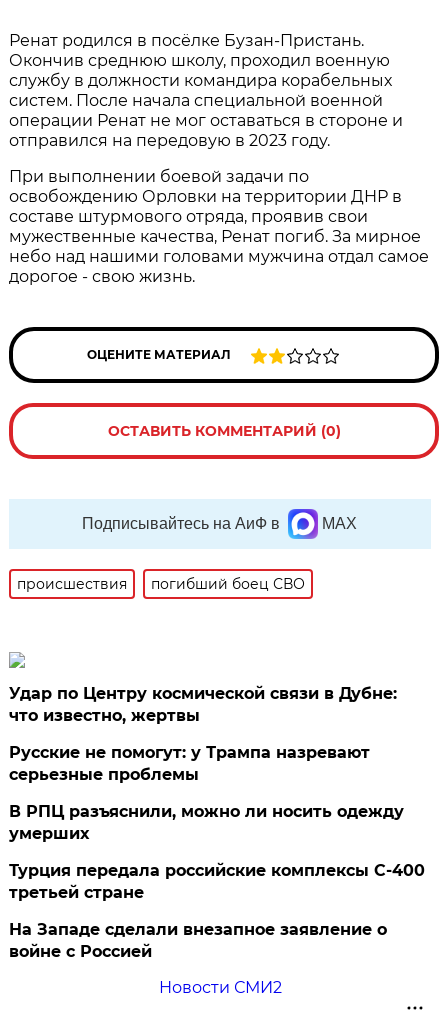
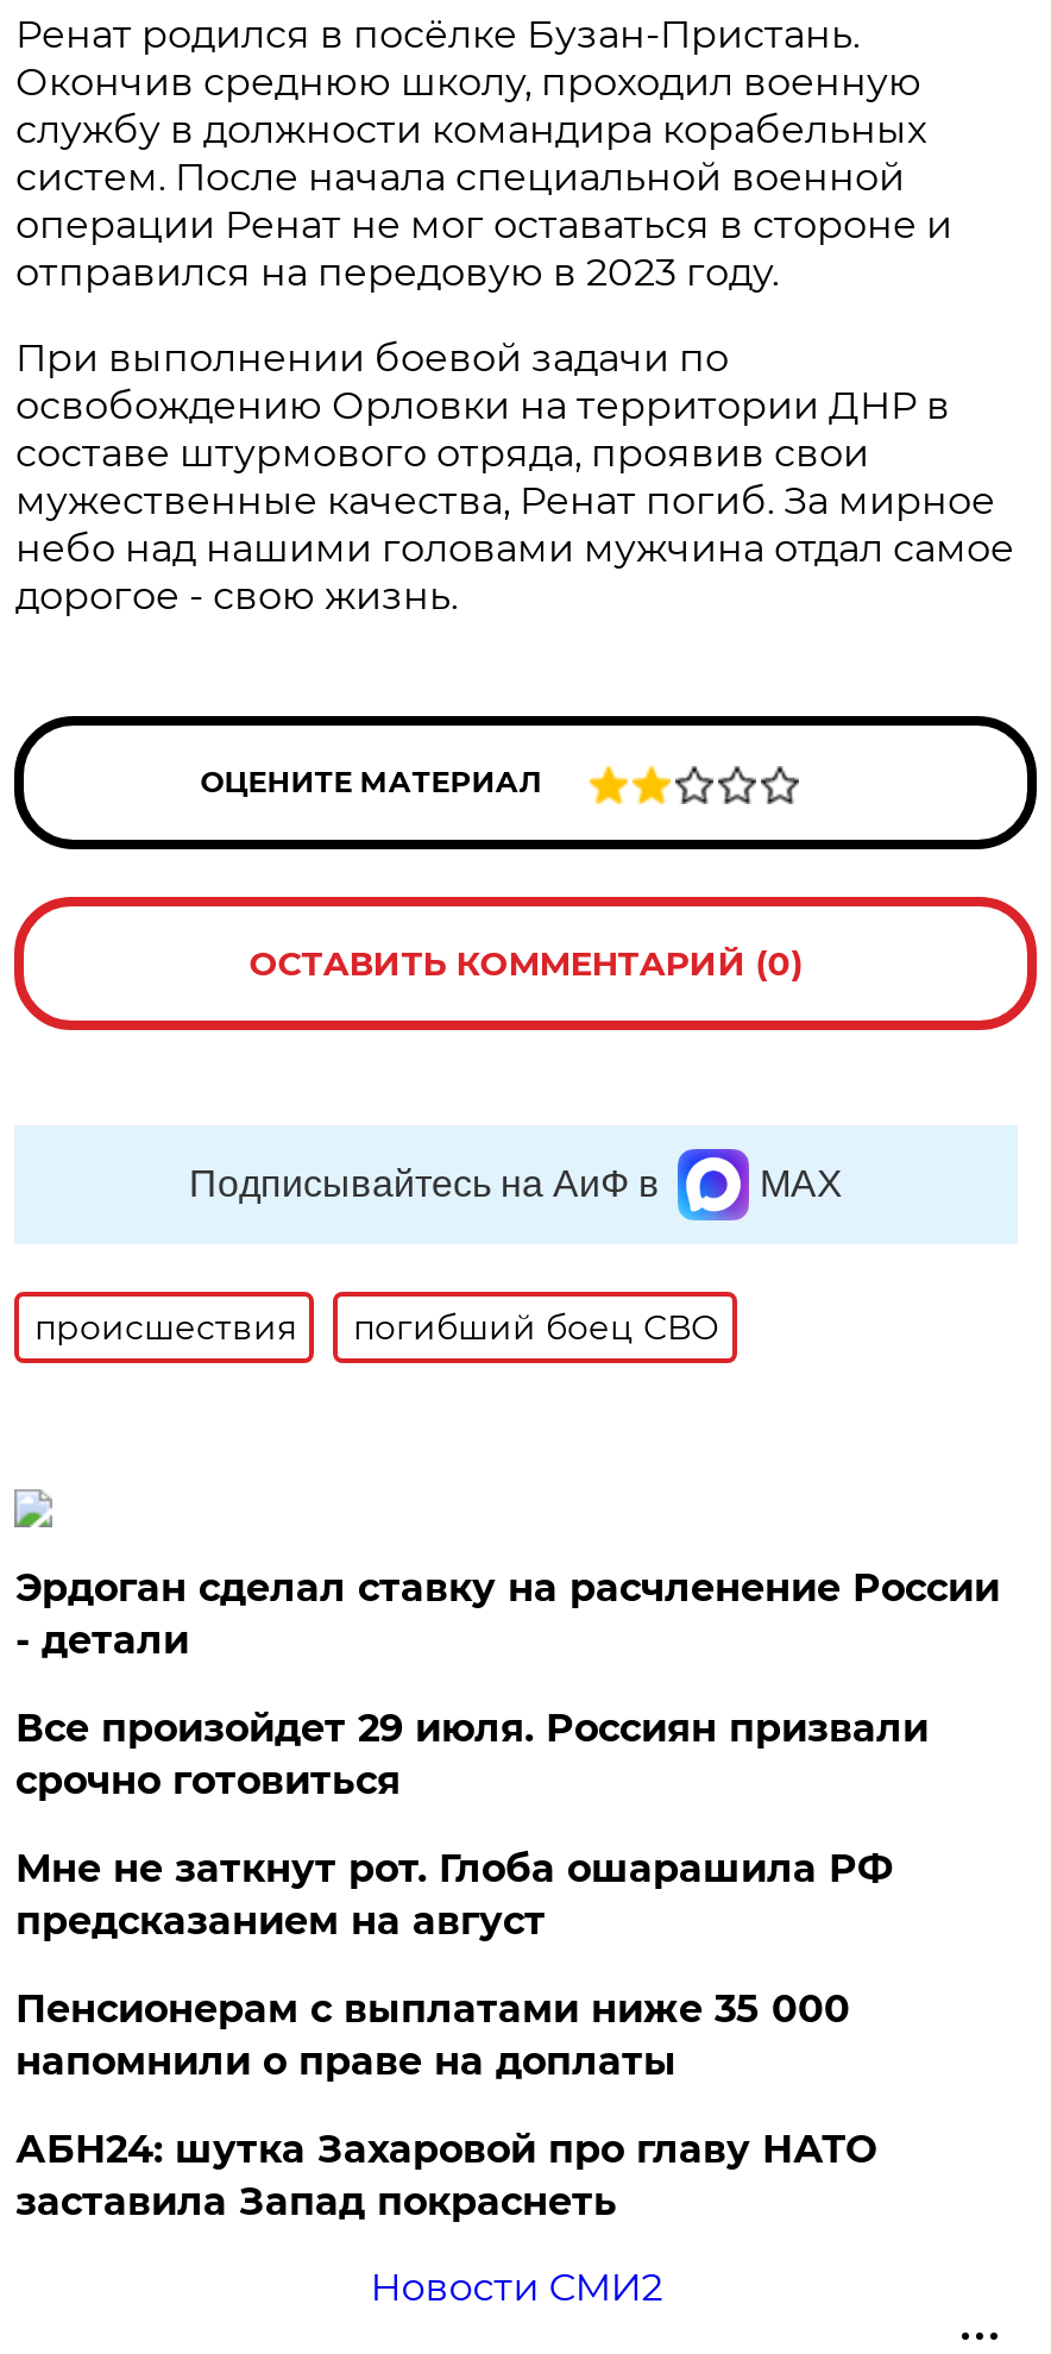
[9,684,397,725] Удар по Центру космической связи в Дубне: | что известно, жертвы -> [15,1565,1000,1663] Эрдоган сделал ставку на расчленение России | - детали
[9,743,370,784] Русские не помогут: у Трампа назревают | серьезные проблемы -> [15,1706,928,1803] Все произойдет 29 июля. Россиян призвали | срочно готовиться
[9,802,404,843] В РПЦ разъяснили, можно ли носить одежду | умерших -> [15,1846,893,1944] Мне не заткнут рот. Глоба ошарашила РФ | предсказанием на август
[9,861,425,902] Турция передала российские комплексы С-400 | третьей стране -> [15,1986,850,2084] Пенсионерам с выплатами ниже 35 000 | напомнили о праве на доплаты
[9,920,387,961] На Западе сделали внезапное заявление о | войне с Россией -> [15,2127,876,2224] АБН24: шутка Захаровой про главу НАТО | заставила Запад покраснеть

